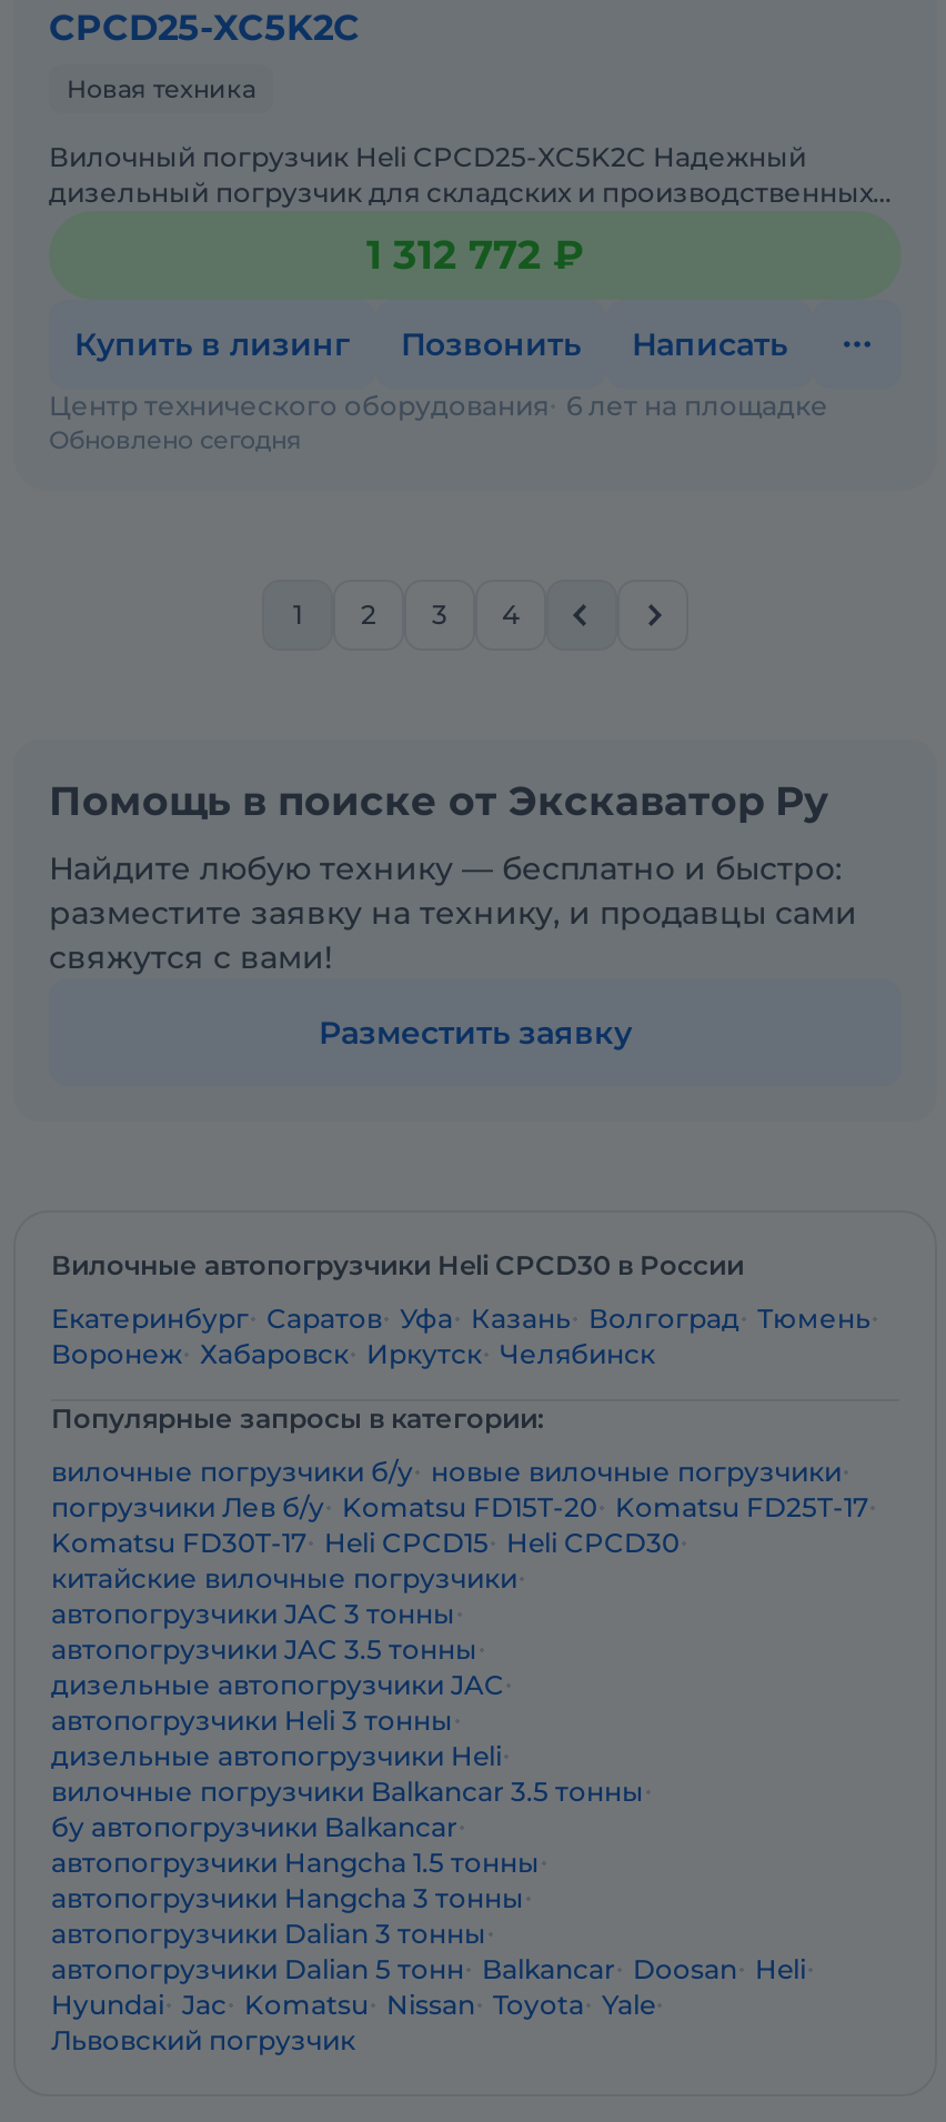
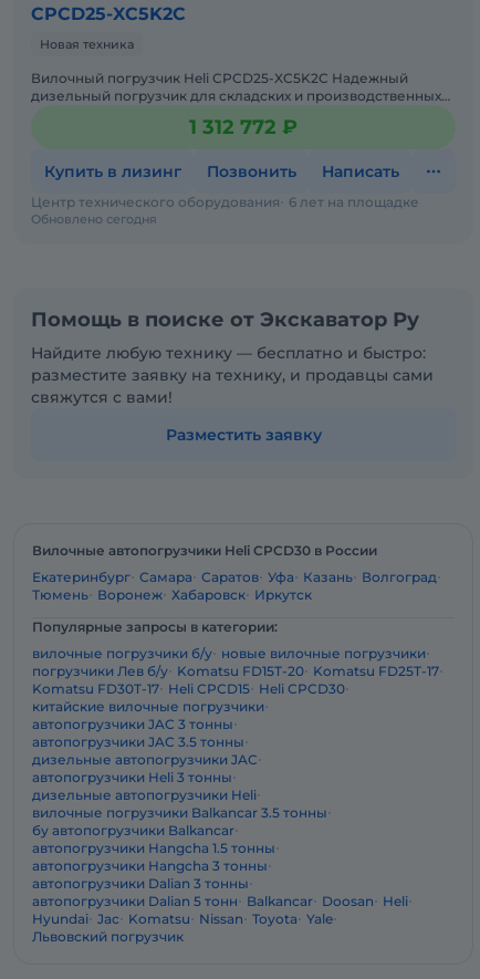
[293,597,520,631] 1 | 2 | 3 | 4 -> none
[51,1301,870,1370] Екатеринбург Саратов Уфа Казань Волгоград Тюмень | Воронеж Хабаровск Иркутск Челябинск -> [32,569,437,603] Екатеринбург Самара Саратов Уфа Казань Волгоград | Тюмень Воронеж Хабаровск Иркутск

